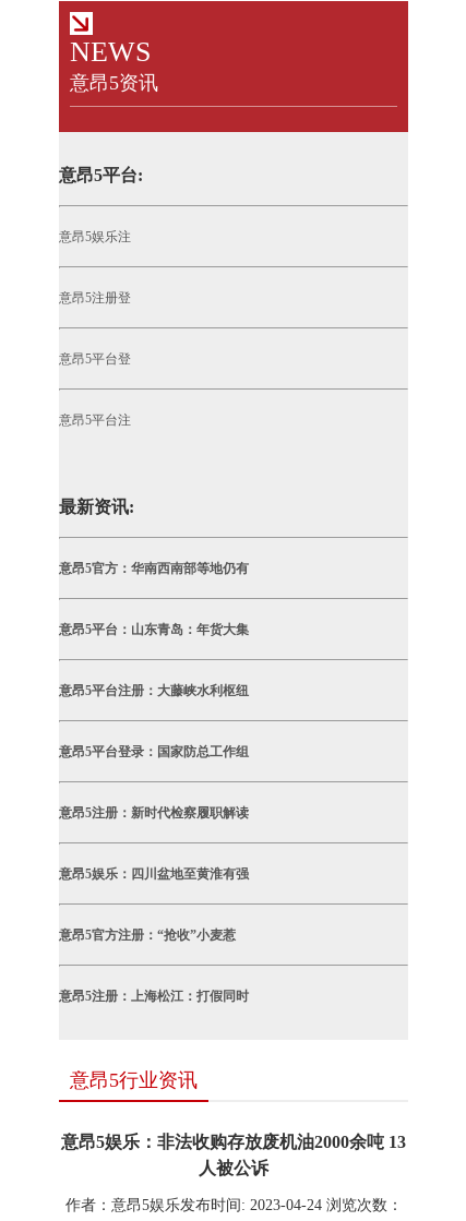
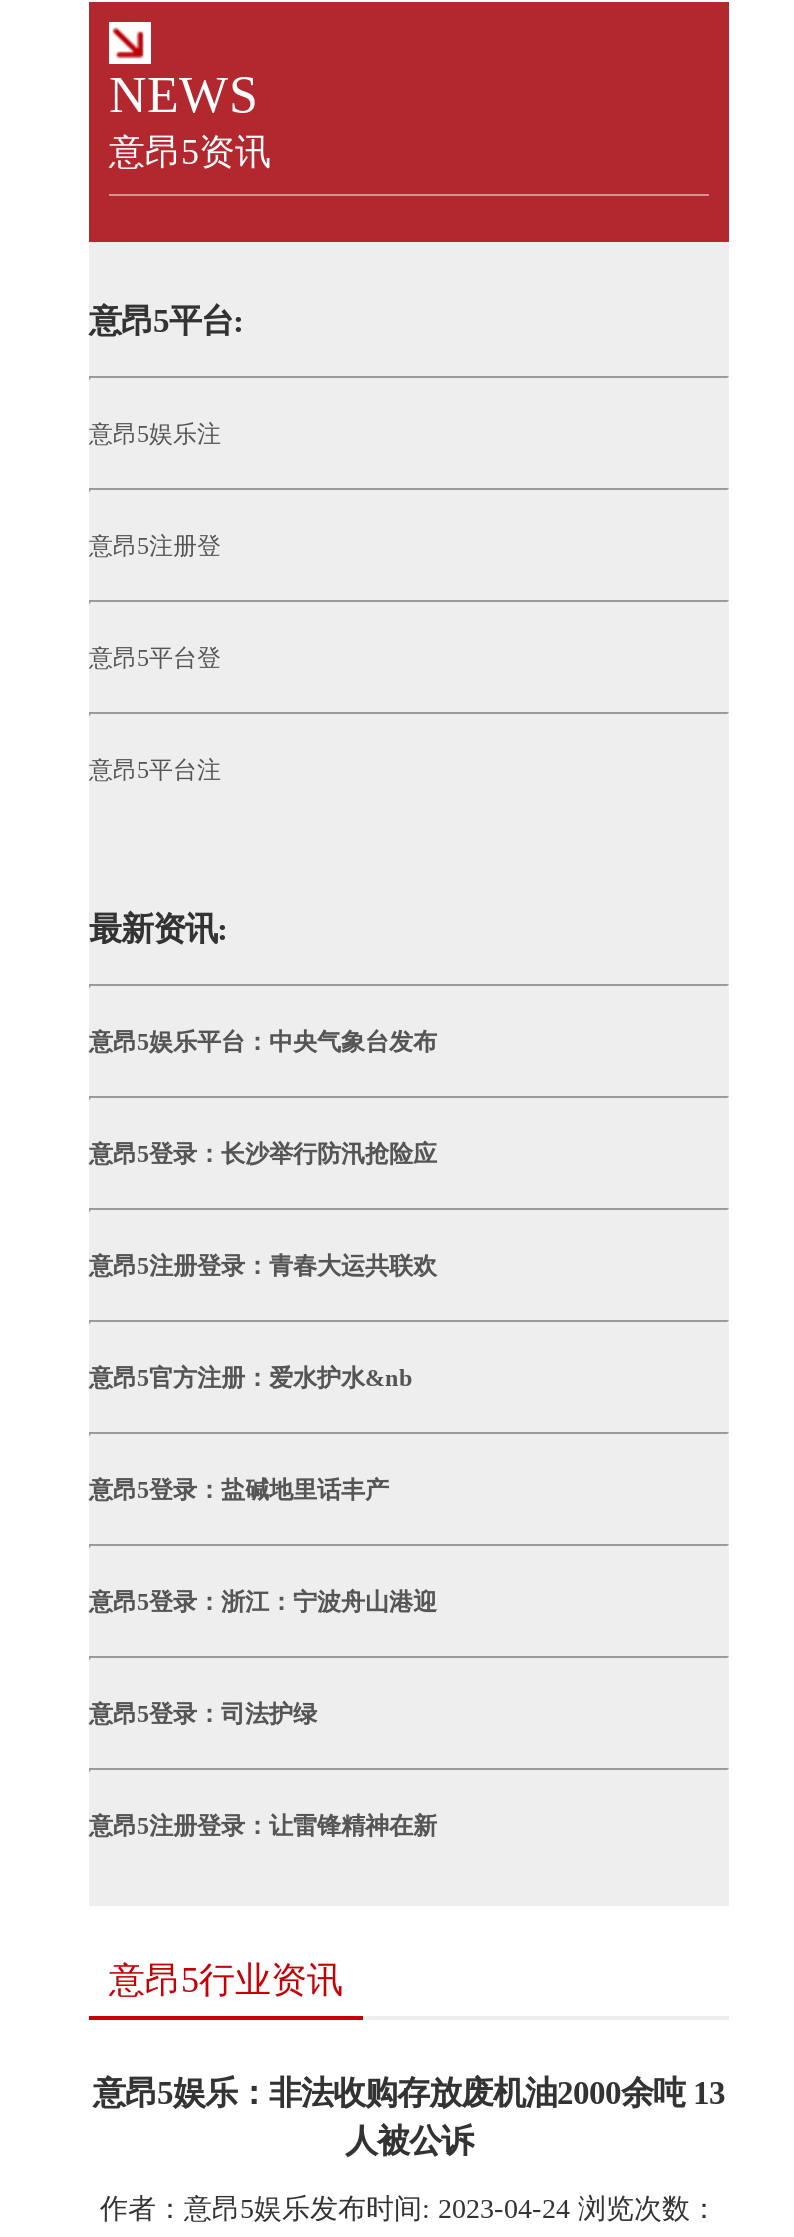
[59,561,249,577] 意昂5官方：华南西南部等地仍有 -> [89,1029,437,1057] 意昂5娱乐平台：中央气象台发布
[59,622,249,638] 意昂5平台：山东青岛：年货大集 -> [89,1141,437,1169] 意昂5登录：长沙举行防汛抢险应
[59,683,249,699] 意昂5平台注册：大藤峡水利枢纽 -> [89,1253,437,1281] 意昂5注册登录：青春大运共联欢
[59,745,249,760] 意昂5平台登录：国家防总工作组 -> [89,1365,413,1393] 意昂5官方注册：爱水护水&nb
[59,806,249,821] 意昂5注册：新时代检察履职解读 -> [89,1477,389,1505] 意昂5登录：盐碱地里话丰产
[59,867,249,882] 意昂5娱乐：四川盆地至黄淮有强 -> [89,1589,437,1617] 意昂5登录：浙江：宁波舟山港迎
[59,928,236,943] 意昂5官方注册：“抢收”小麦惹 -> [89,1701,323,1729] 意昂5登录：司法护绿
[59,989,249,1004] 意昂5注册：上海松江：打假同时 -> [89,1813,437,1841] 意昂5注册登录：让雷锋精神在新

